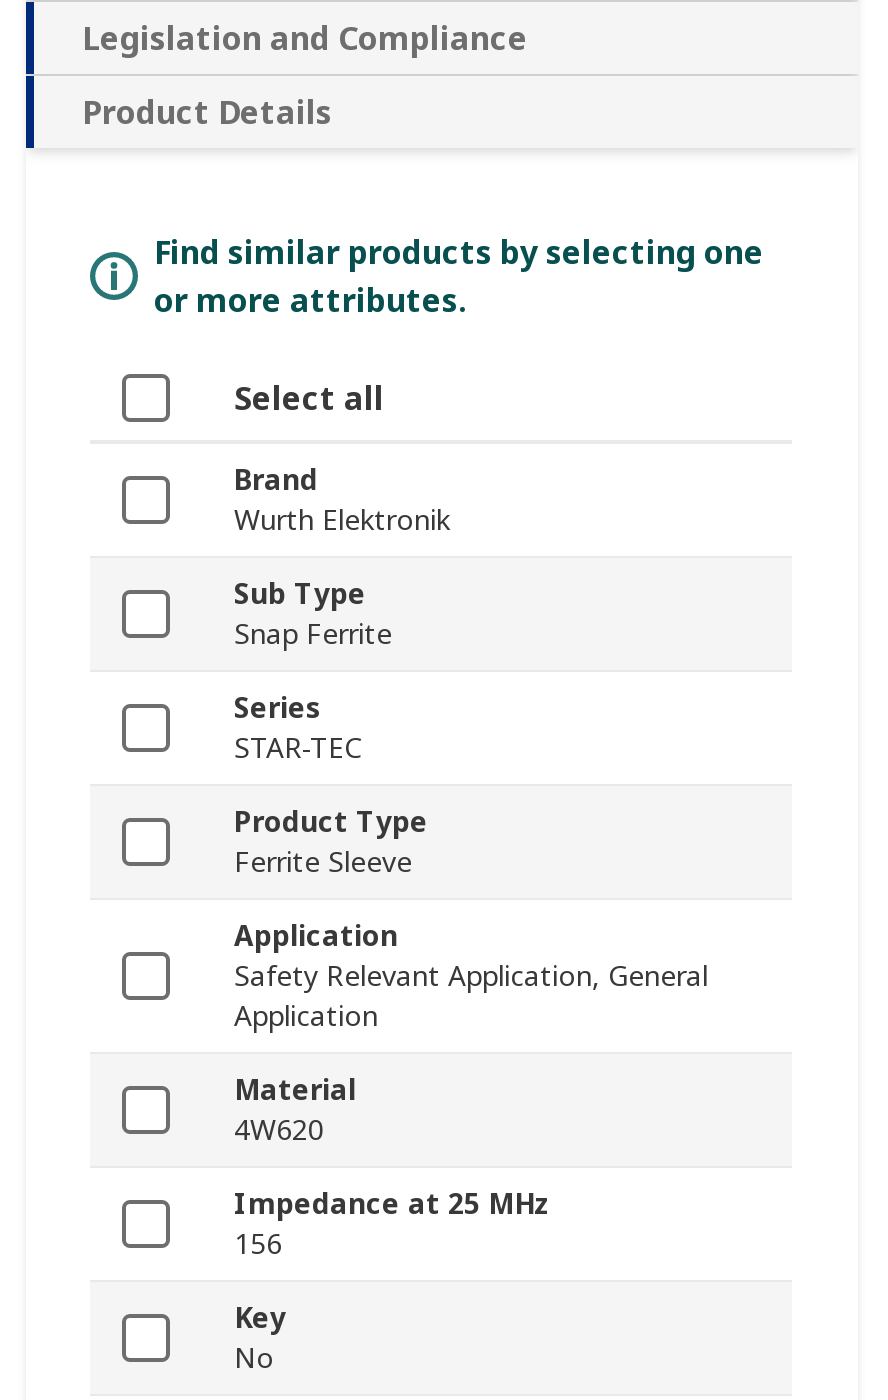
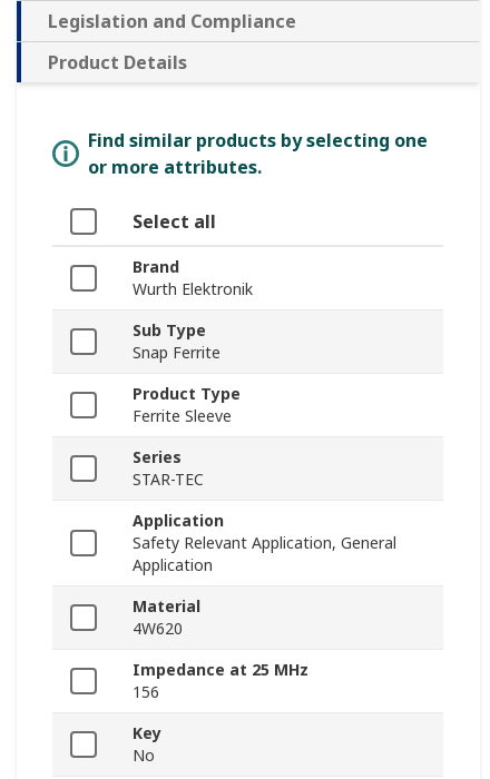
moved [234,689,362,767] -> [133,447,204,490]: Series | STAR-TEC
moved [234,803,428,881] -> [133,383,241,427]: Product Type | Ferrite Sleeve

